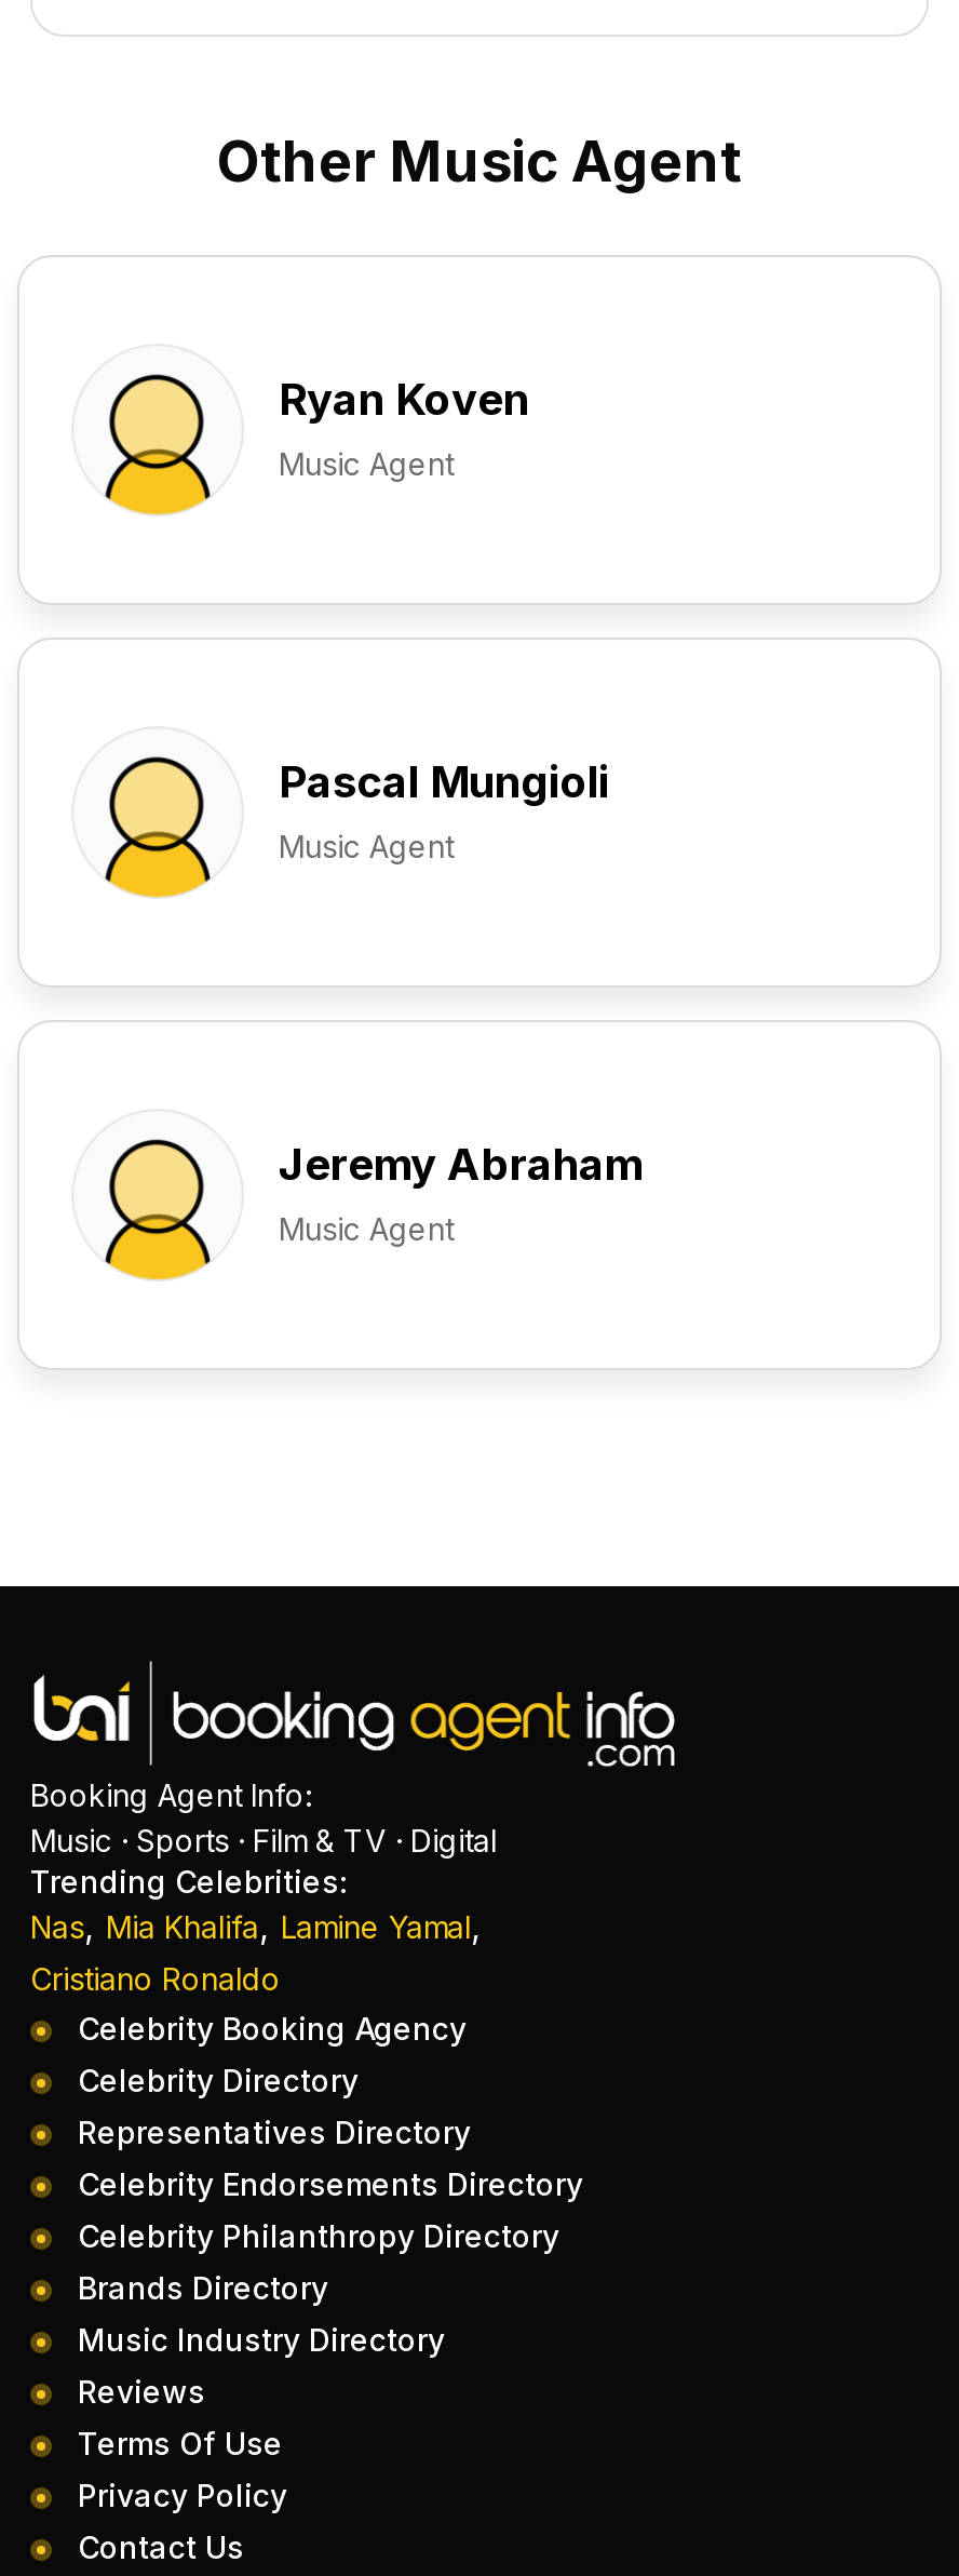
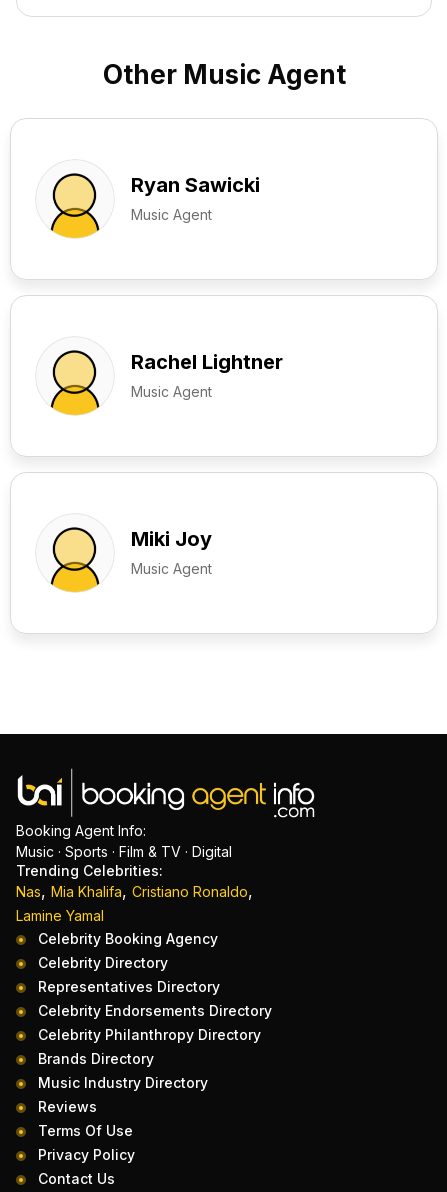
[279,374,529,426] Ryan Koven -> [131,173,260,197] Ryan Sawicki
[279,756,609,808] Pascal Mungioli -> [131,350,283,374] Rachel Lightner
[279,1139,641,1191] Jeremy Abraham -> [131,527,212,551] Miki Joy
[30,1905,482,1998] Nas, Mia Khalifa, Lamine Yamal, | Cristiano Ronaldo -> [16,881,253,924] Nas, Mia Khalifa, Cristiano Ronaldo, | Lamine Yamal

